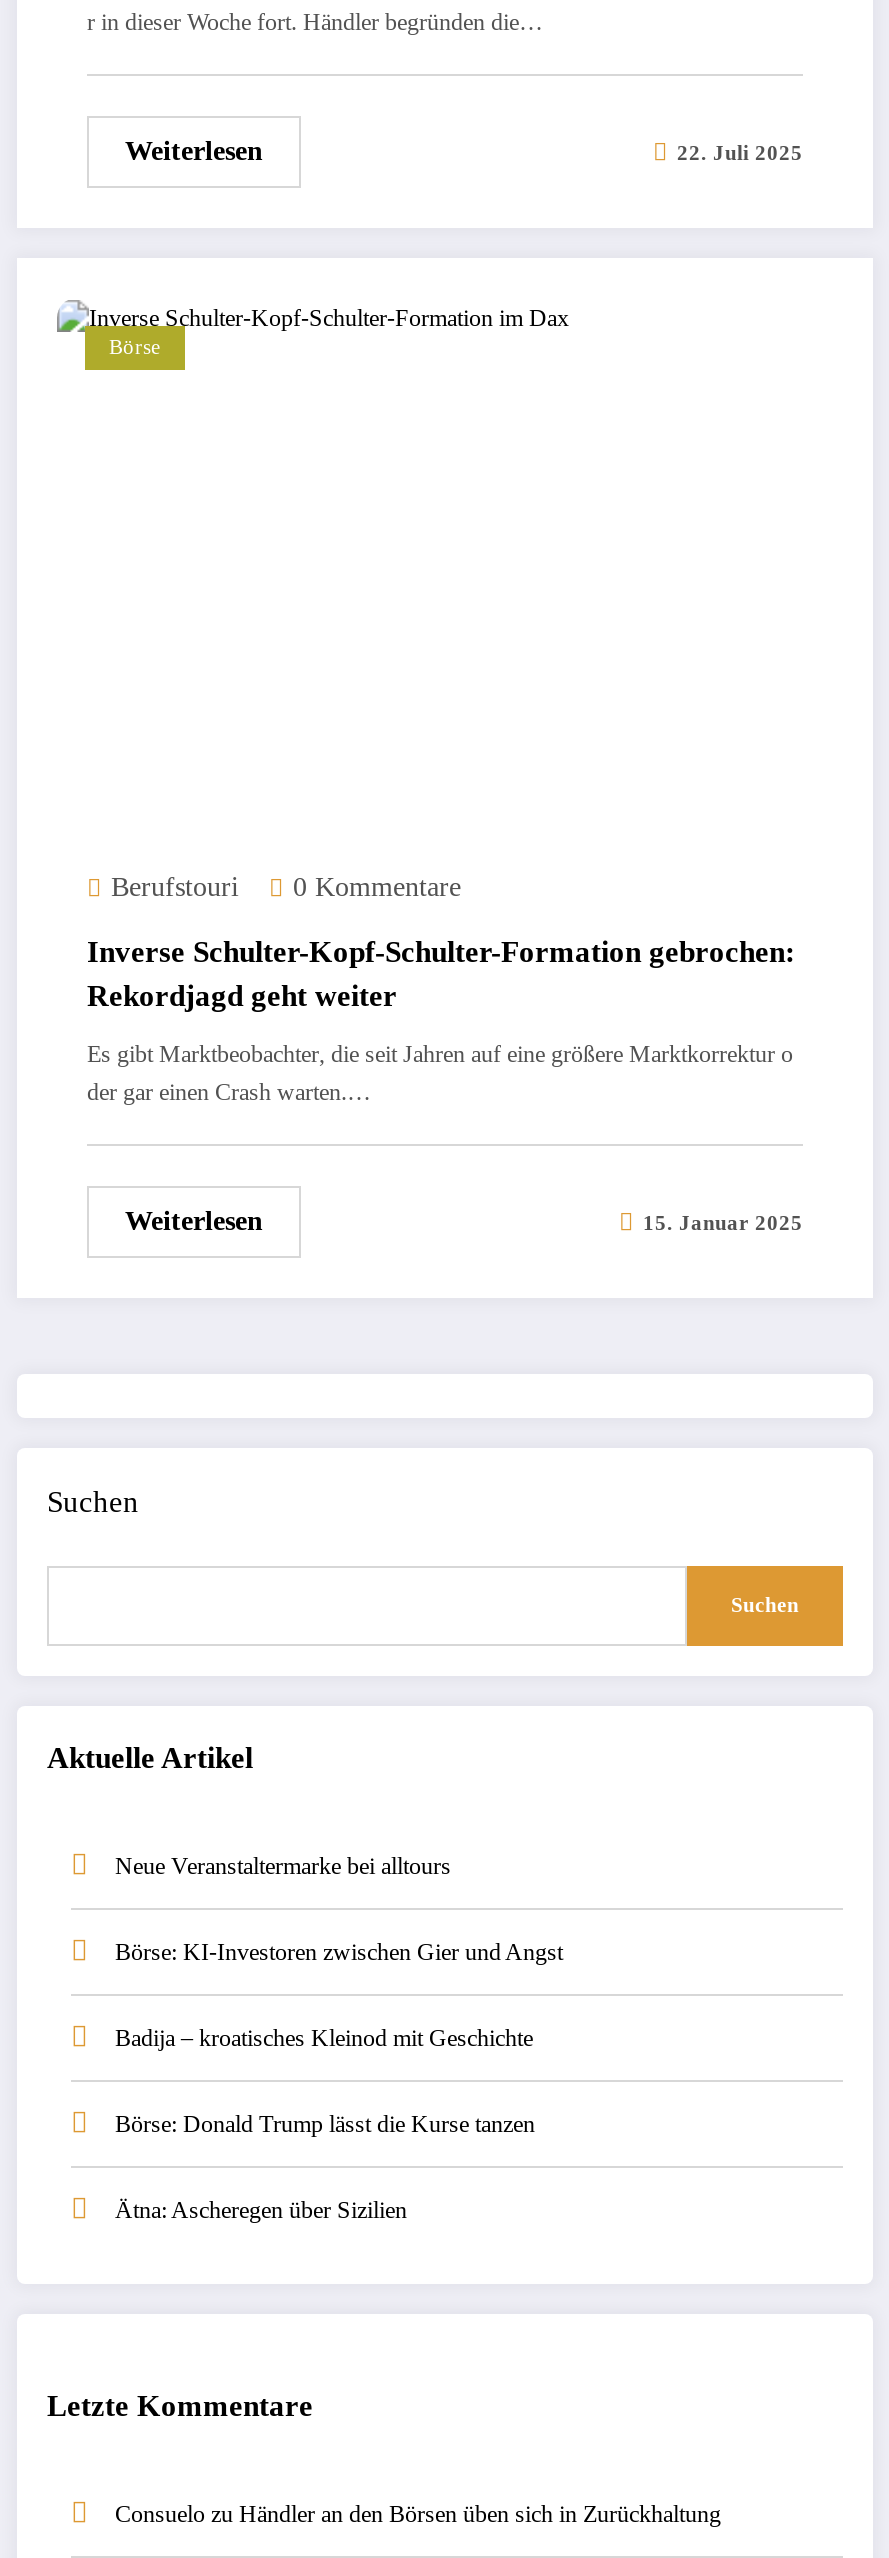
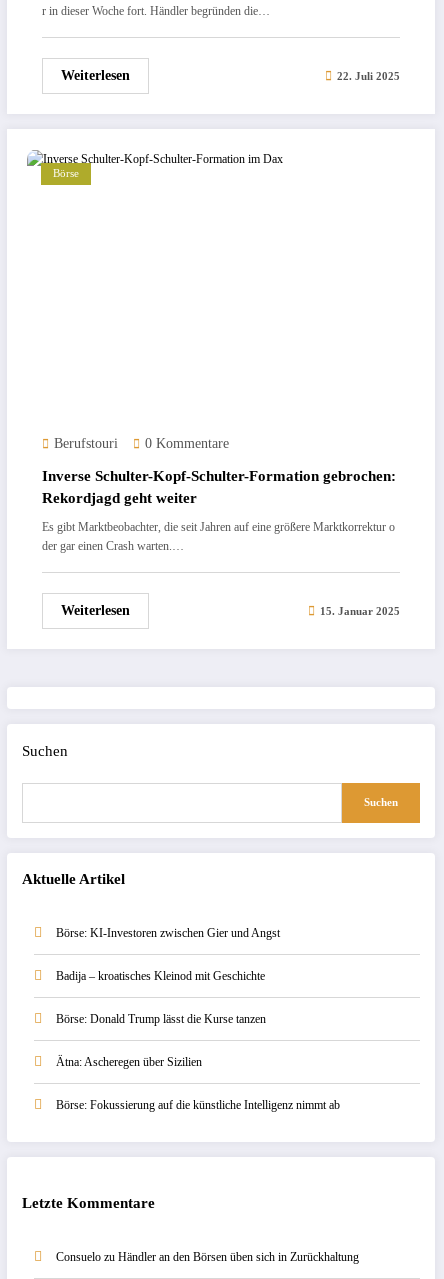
[115,1852,451,1880] Neue Veranstaltermarke bei alltours -> none
moved [115,1938,563,2224] -> [56,926,280,1069]: Börse: KI-Investoren zwischen Gier und Angst | Badija – kroatisches Kleinod mit Geschichte | Börse: Donald Trump lässt die Kurse tanzen | Ätna: Ascheregen über Sizilien
none -> [56,1098,340,1112] Börse: Fokussierung auf die künstliche Intelligenz nimmt ab

